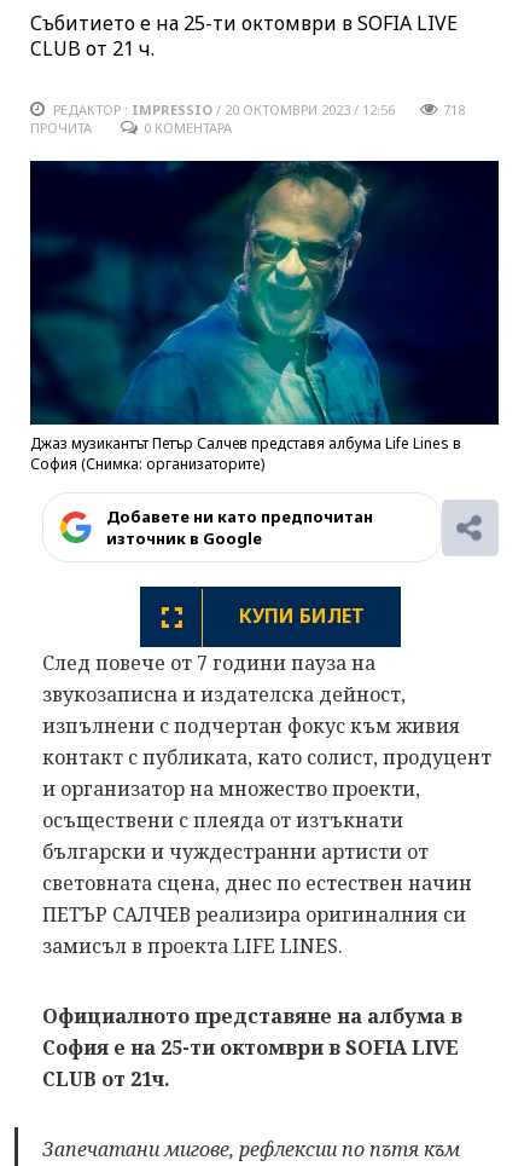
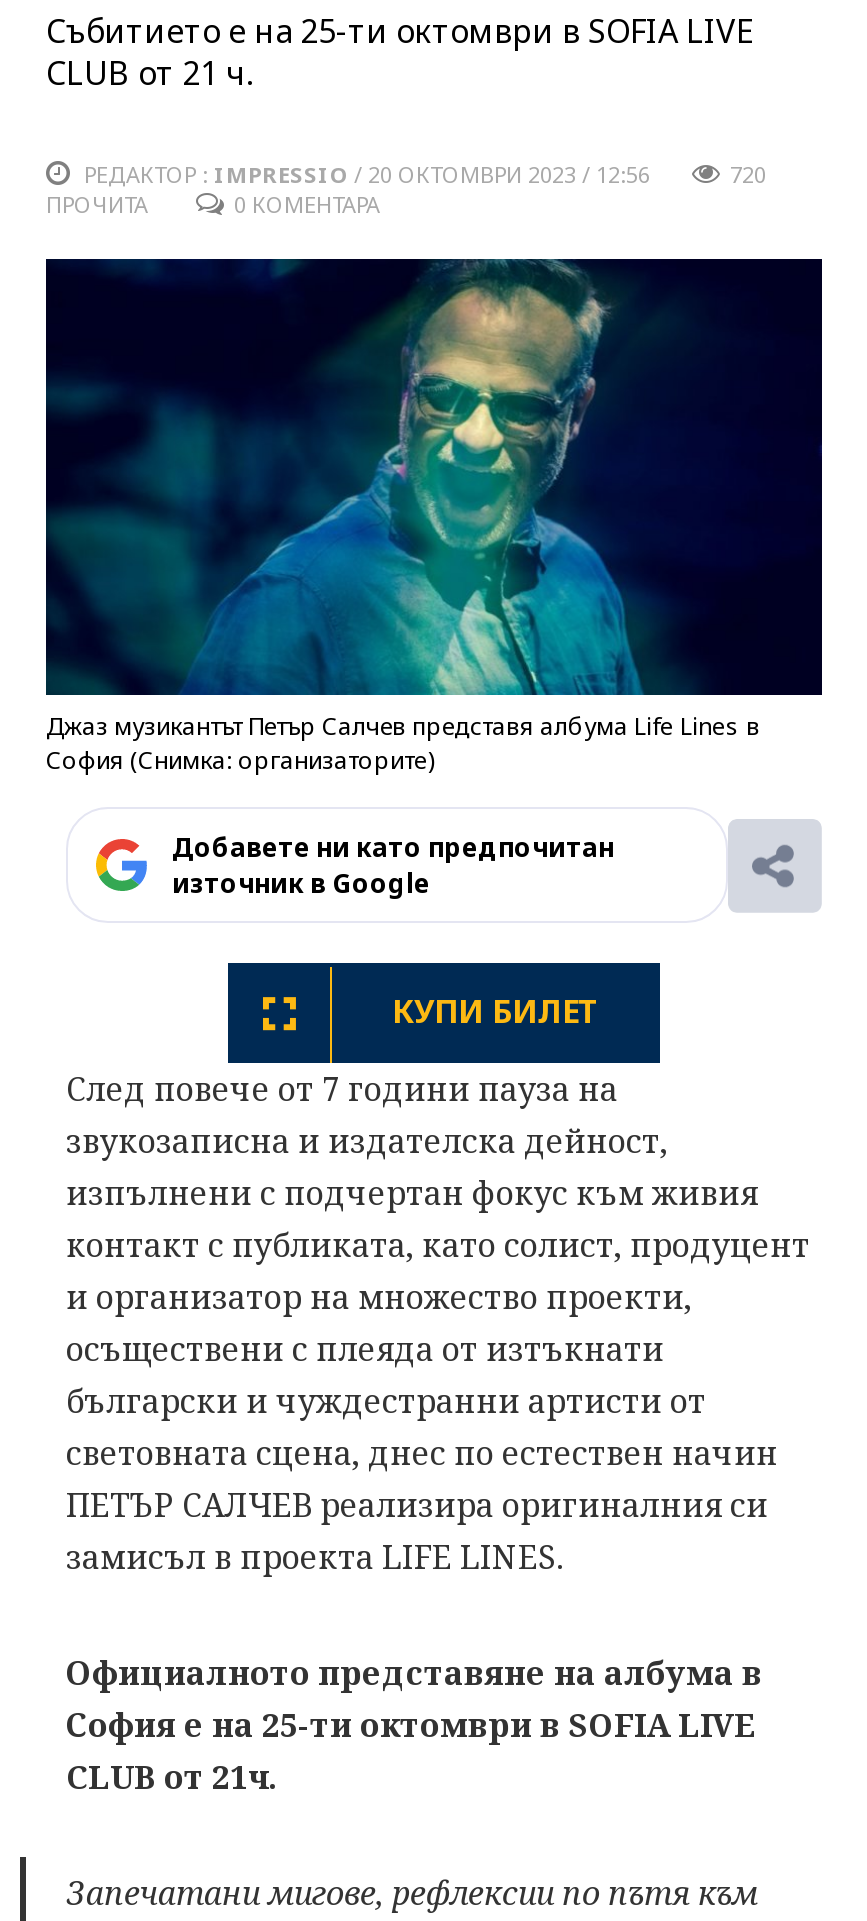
[443,100,465,119] 718 -> [730,159,766,189] 720

